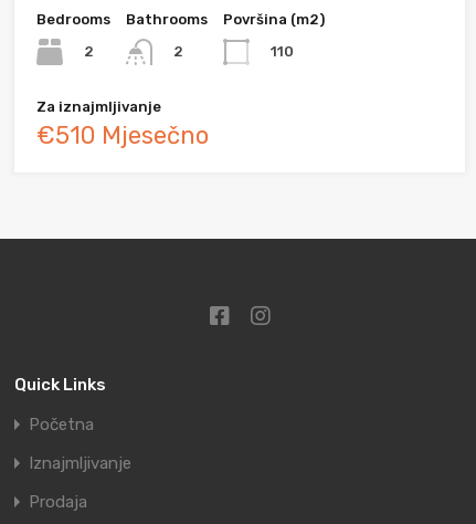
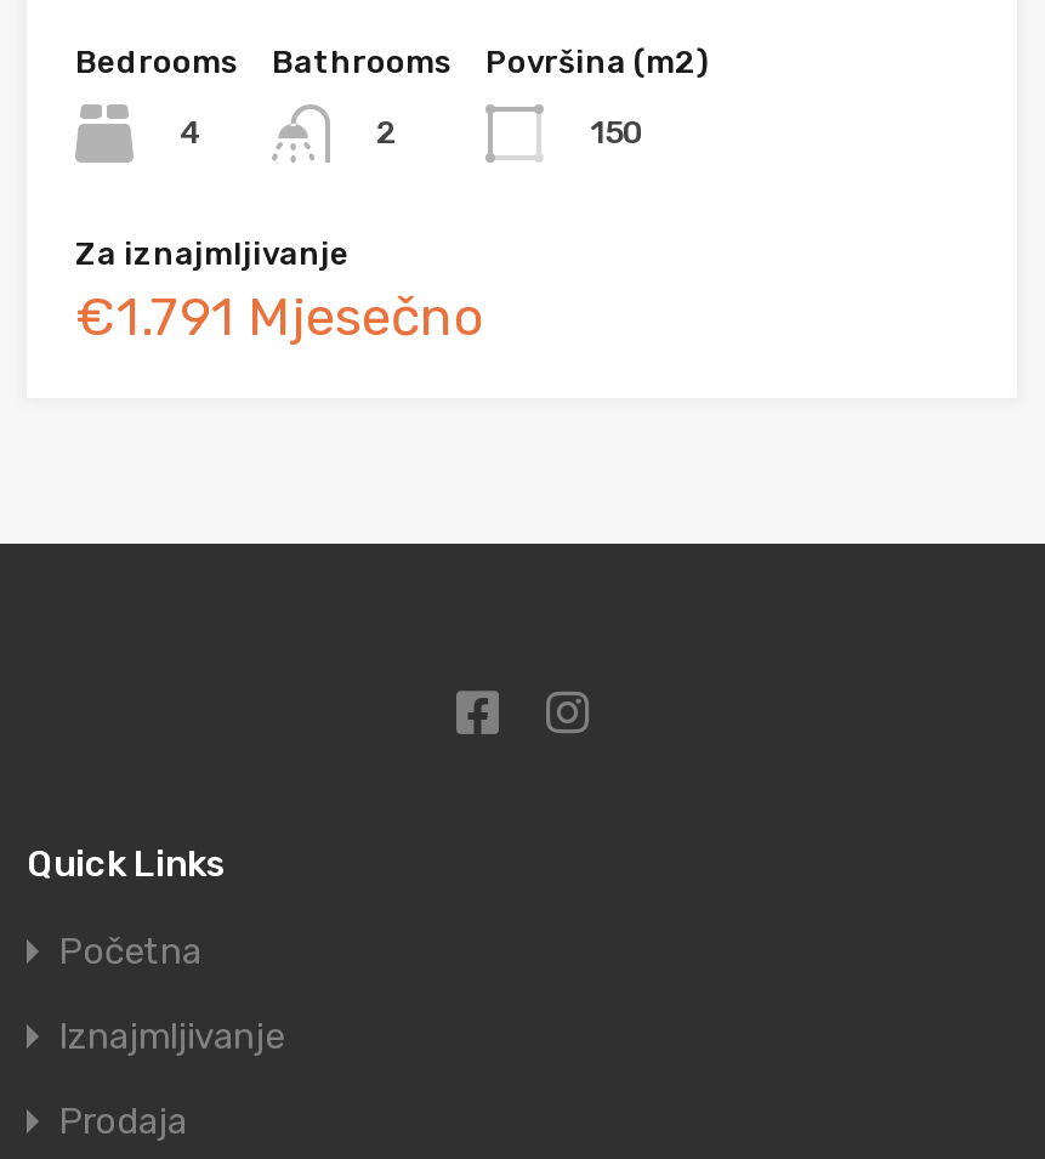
[84,43,94,60] 2 -> [180,114,204,150] 4
[271,43,294,60] 110 -> [590,114,643,150] 150
[36,121,209,151] €510 Mjesečno -> [75,285,483,350] €1.791 Mjesečno

